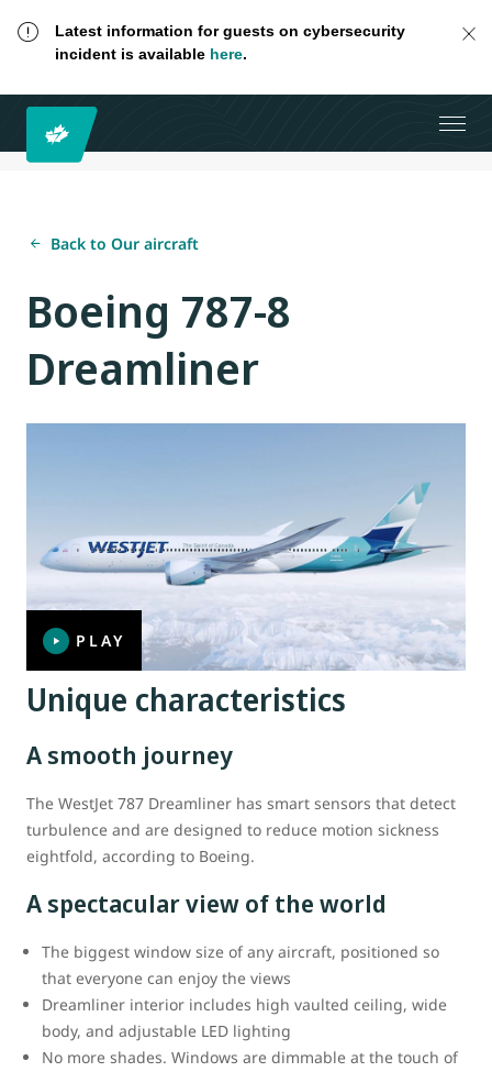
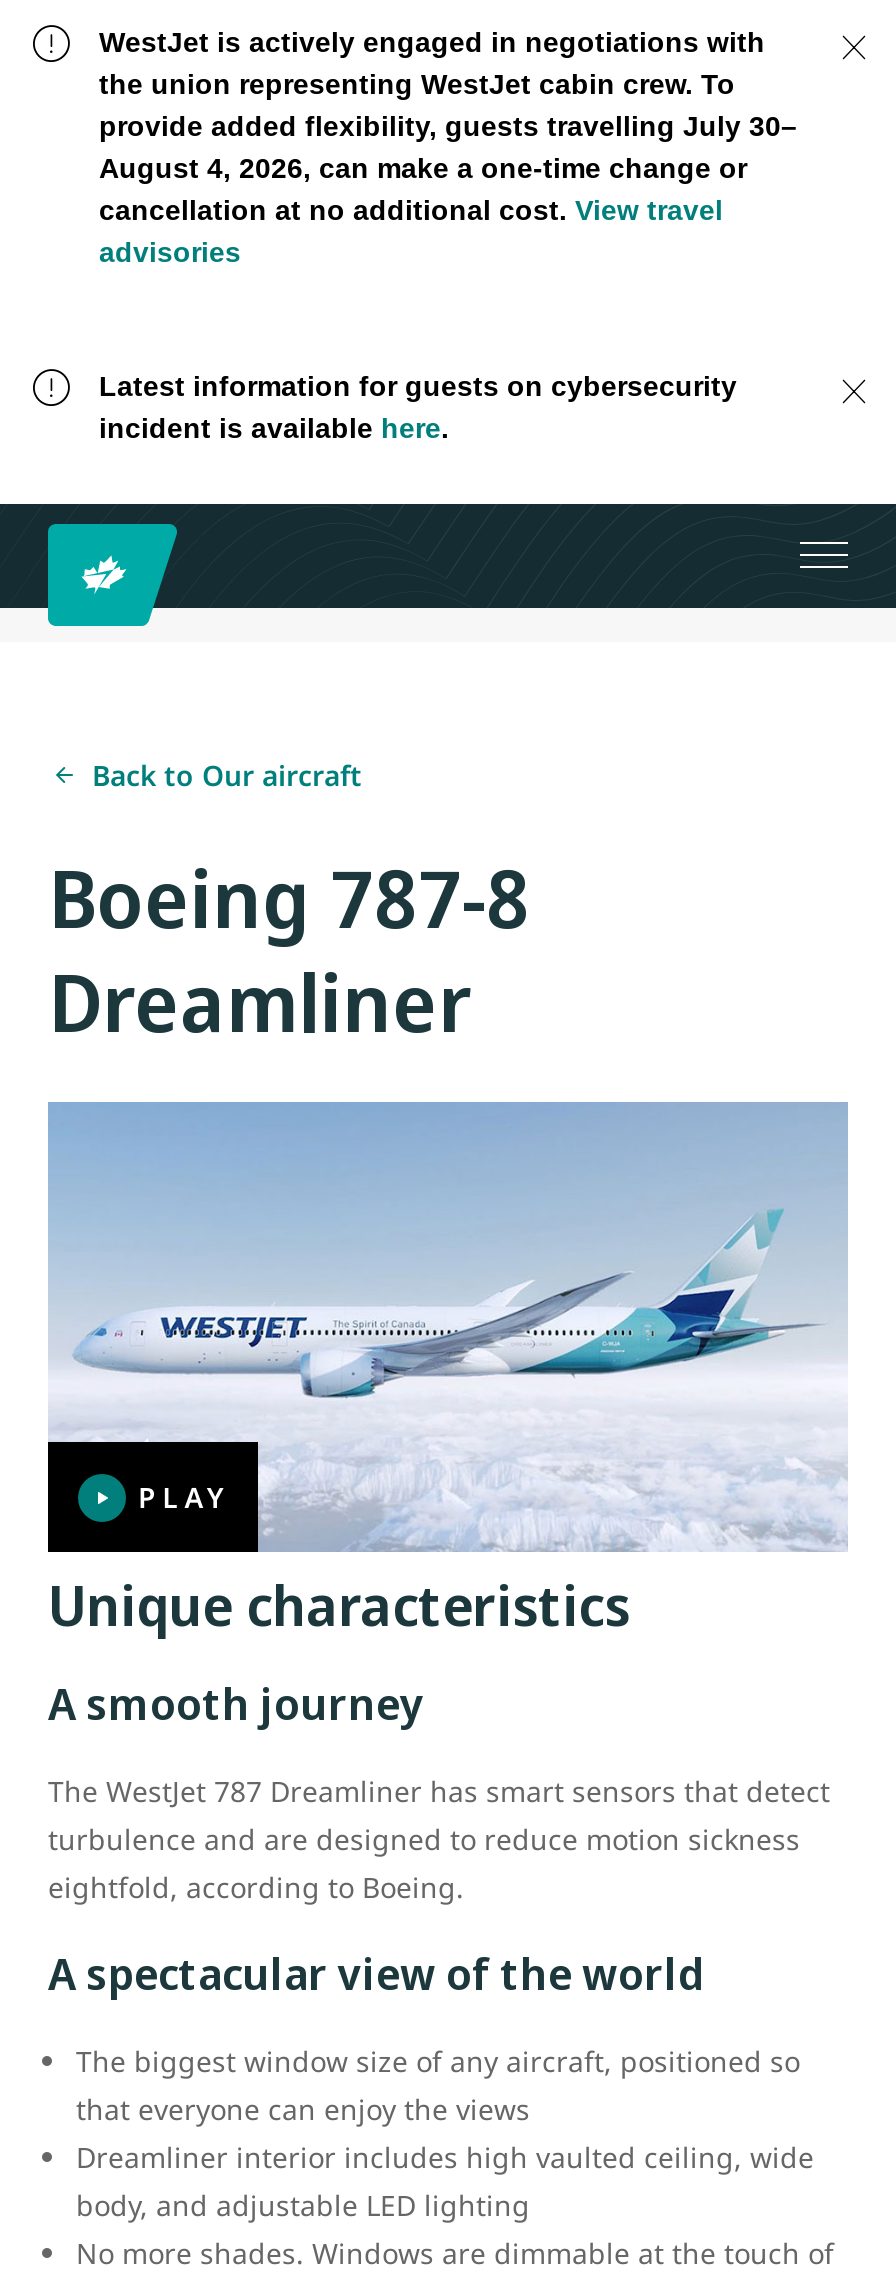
none -> [99,26,797,268] WestJet is actively engaged in negotiations with | the union representing WestJet cabin crew. To | provide added flexibility, guests travelling July 30– | August 4, 2026, can make a one-time change or | cancellation at no additional cost. View travel | advisories

